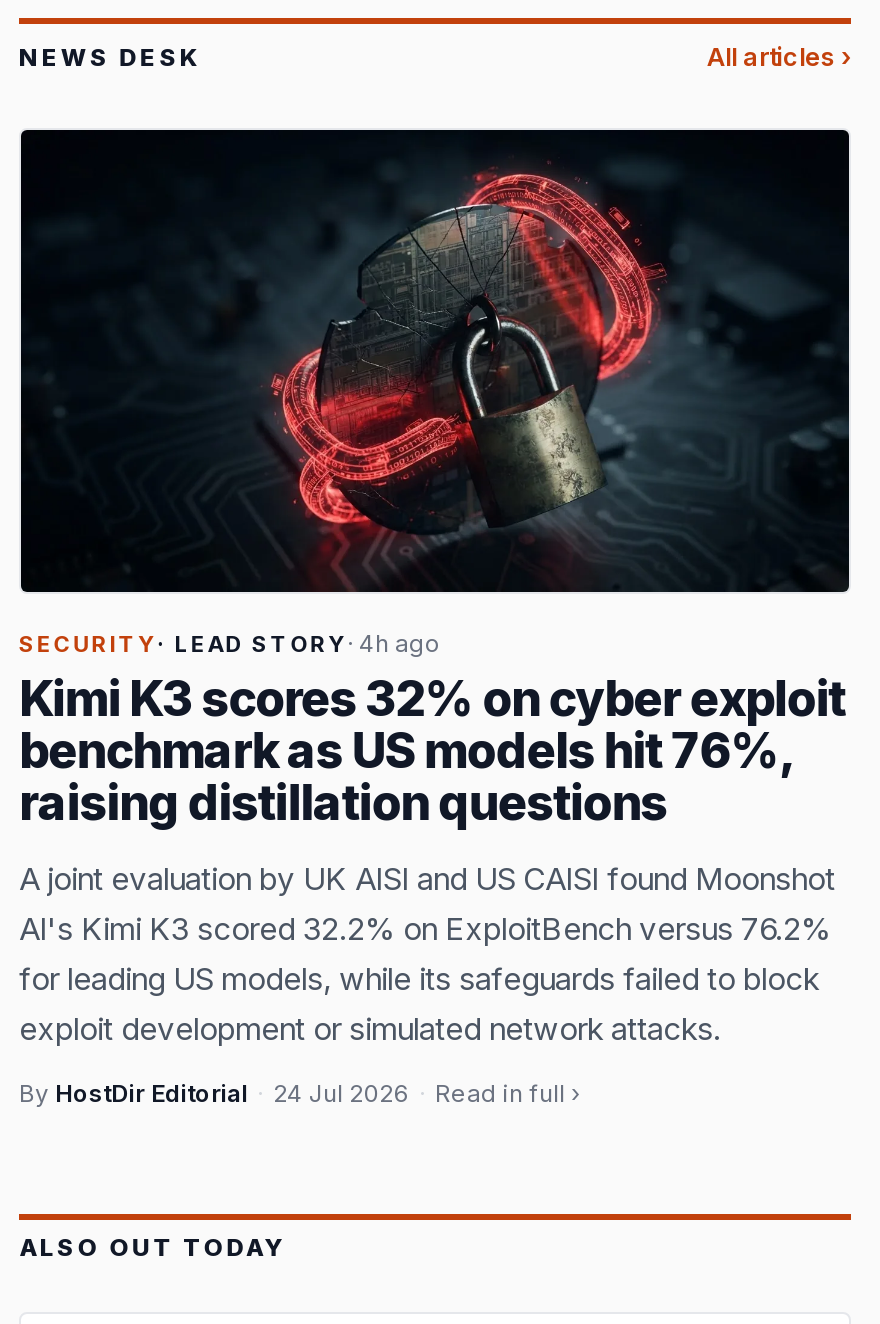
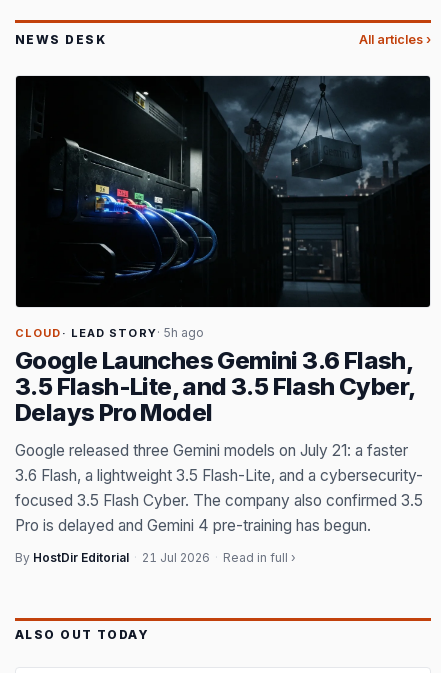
[19,132,849,832] [image] | SECURITY · LEAD STORY · 4h ago | Kimi K3 scores 32% on cyber exploit | benchmark as US models hit 76%, | raising distillation questions -> [15,76,430,427] [image] | CLOUD · LEAD STORY · 5h ago | Google Launches Gemini 3.6 Flash, | 3.5 Flash-Lite, and 3.5 Flash Cyber, | Delays Pro Model
[19,860,835,1048] A joint evaluation by UK AISI and US CAISI found Moonshot | AI's Kimi K3 scored 32.2% on ExploitBench versus 76.2% | for leading US models, while its safeguards failed to block | exploit development or simulated network attacks. -> [15,441,423,535] Google released three Gemini models on July 21: a faster | 3.6 Flash, a lightweight 3.5 Flash-Lite, and a cybersecurity- | focused 3.5 Flash Cyber. The company also confirmed 3.5 | Pro is delayed and Gemini 4 pre-training has begun.
[19,1078,581,1108] By HostDir Editorial · 24 Jul 2026 · Read in full › -> [15,550,296,565] By HostDir Editorial · 21 Jul 2026 · Read in full ›

